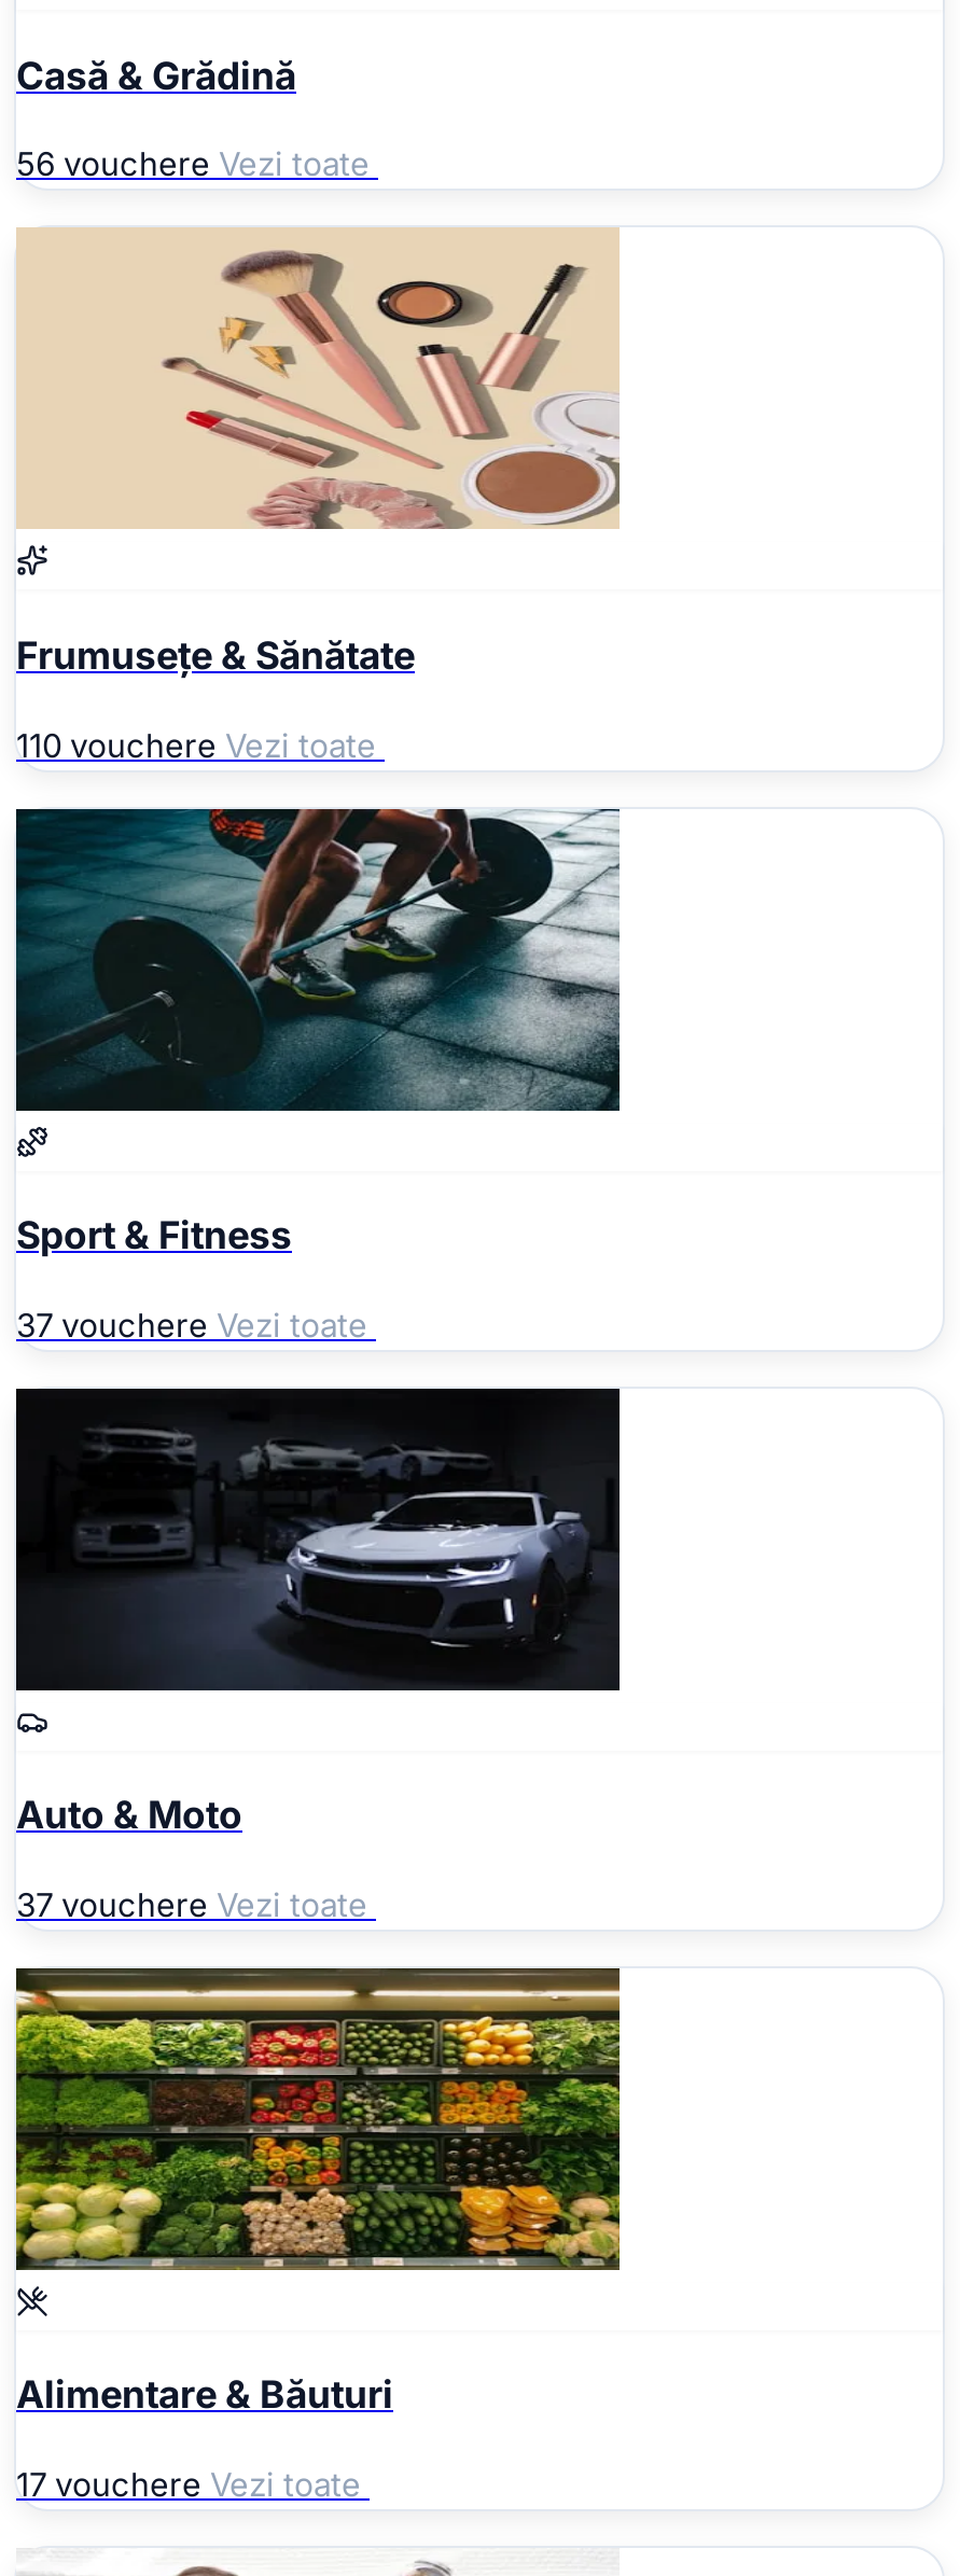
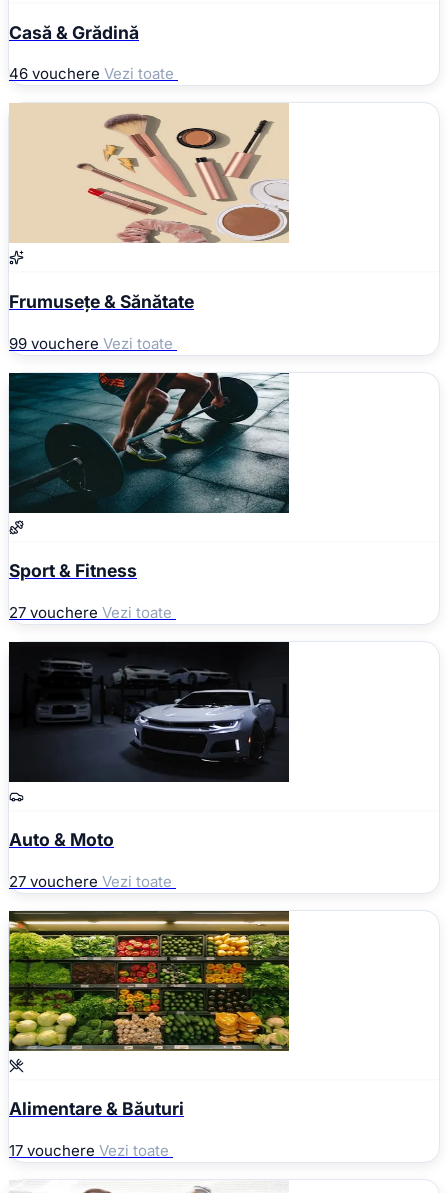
[16,144,378,185] 56 vouchere Vezi toate -> [9,64,178,83] 46 vouchere Vezi toate
[16,724,385,765] 110 vouchere Vezi toate -> [9,334,177,353] 99 vouchere Vezi toate
[16,1304,376,1345] 37 vouchere Vezi toate -> [9,603,176,622] 27 vouchere Vezi toate
[16,1884,376,1925] 37 vouchere Vezi toate -> [9,872,176,891] 27 vouchere Vezi toate

